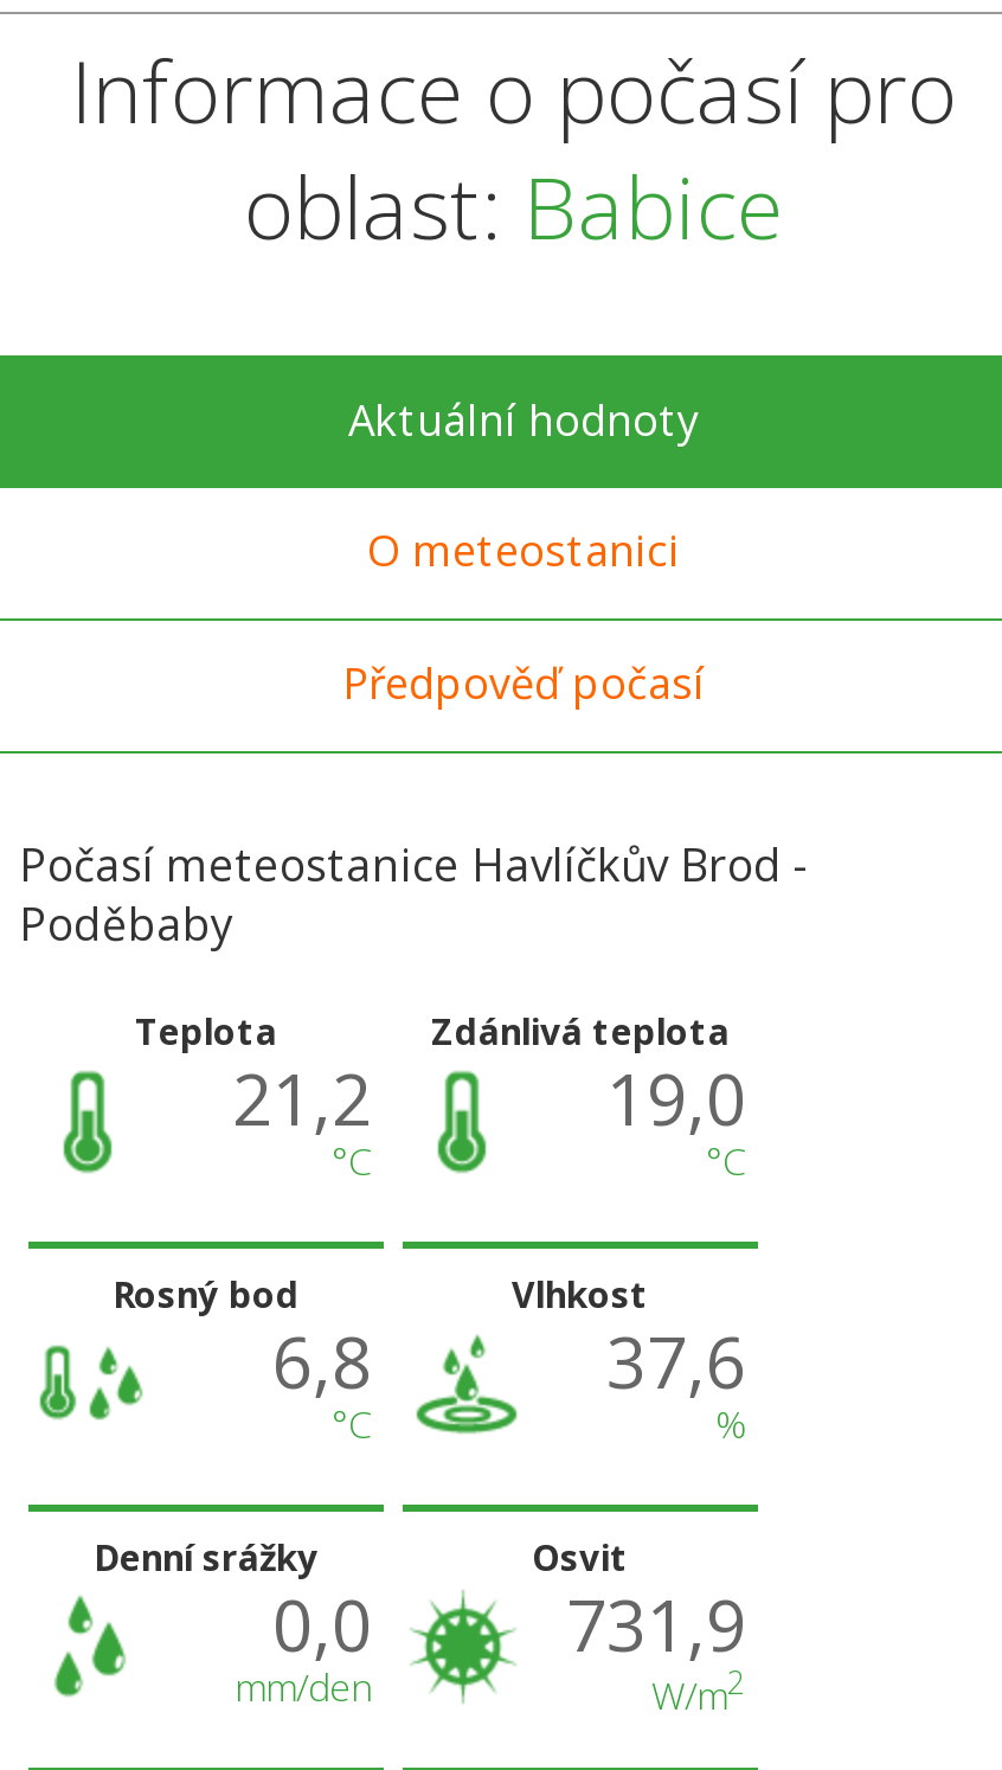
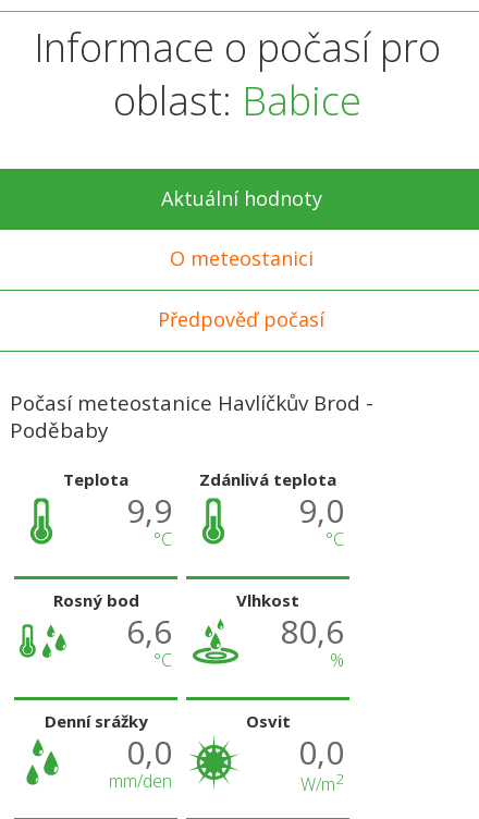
[232,1051,372,1148] 21,2 -> [126,488,172,533] 9,9
[606,1051,746,1148] 19,0 -> [298,488,344,533] 9,0
[272,1314,372,1411] 6,8 -> [126,609,172,654] 6,6
[606,1314,746,1411] 37,6 -> [280,609,344,654] 80,6
[566,1577,746,1674] 731,9 -> [298,730,344,775] 0,0

